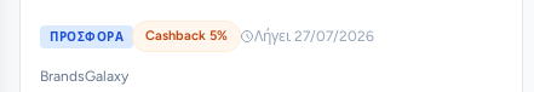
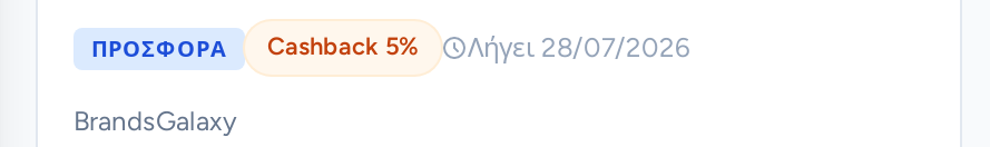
[50,28,374,45] ΠΡΟΣΦΟΡΑ Cashback 5% Λήγει 27/07/2026 -> [91,32,690,63] ΠΡΟΣΦΟΡΑ Cashback 5% Λήγει 28/07/2026

